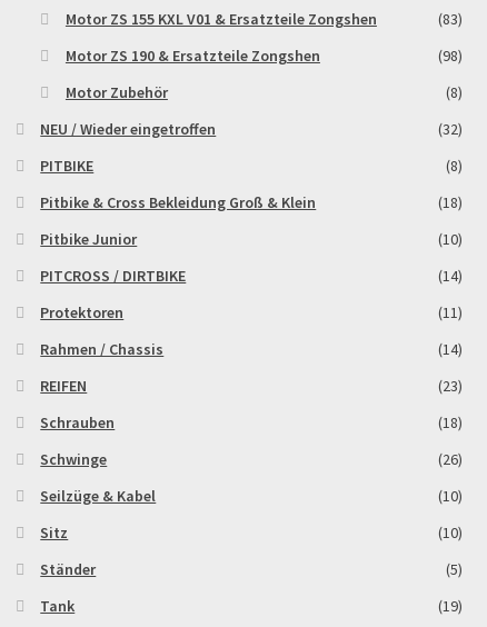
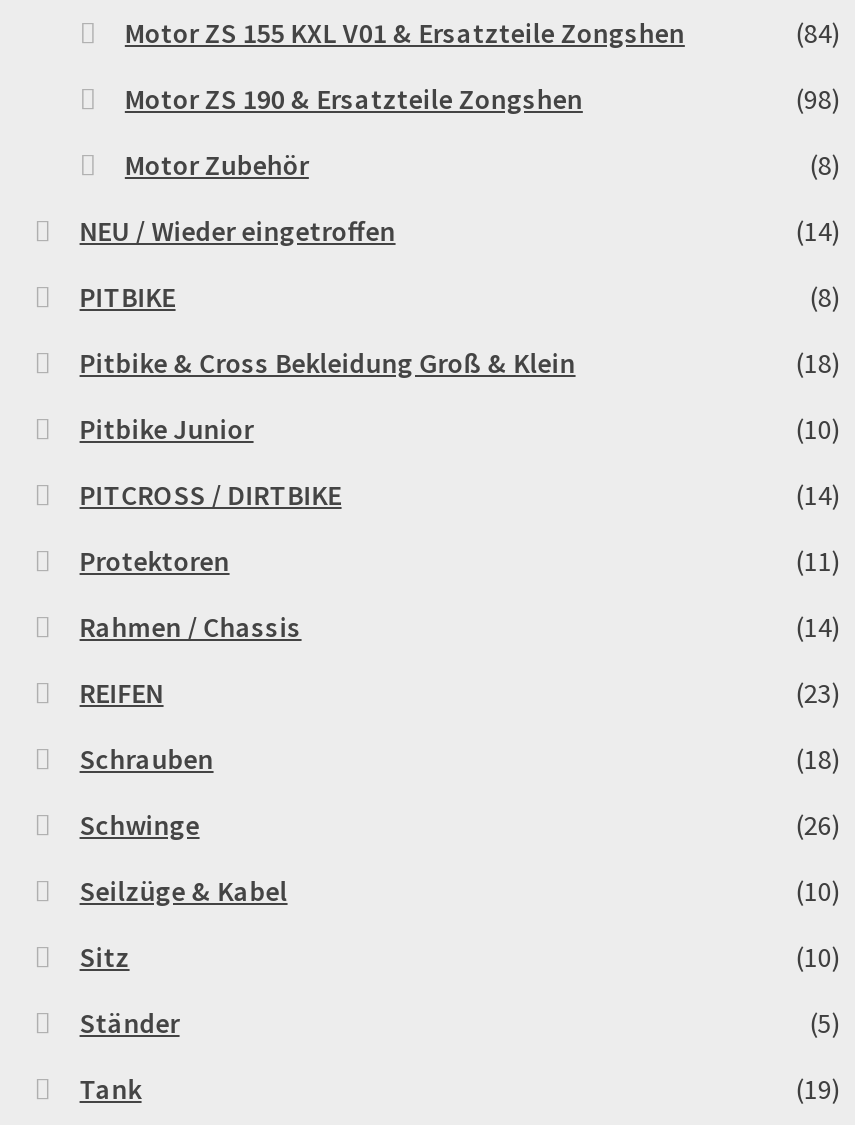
[439,9,463,29] (83) -> [796,16,840,52] (84)
[439,119,463,139] (32) -> [796,214,840,250] (14)

